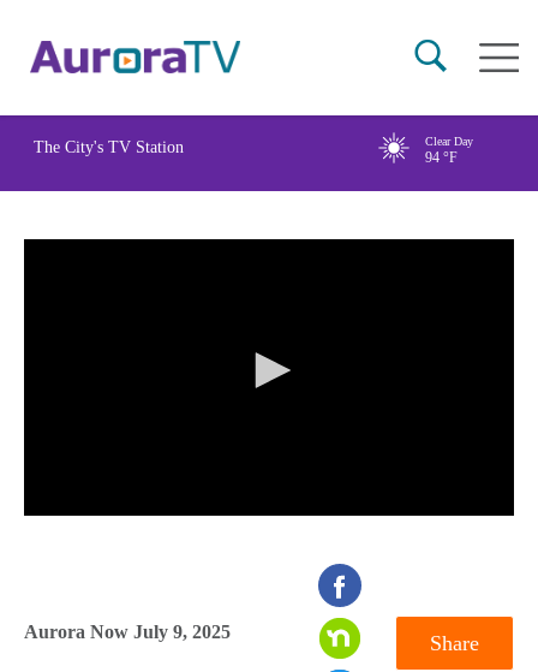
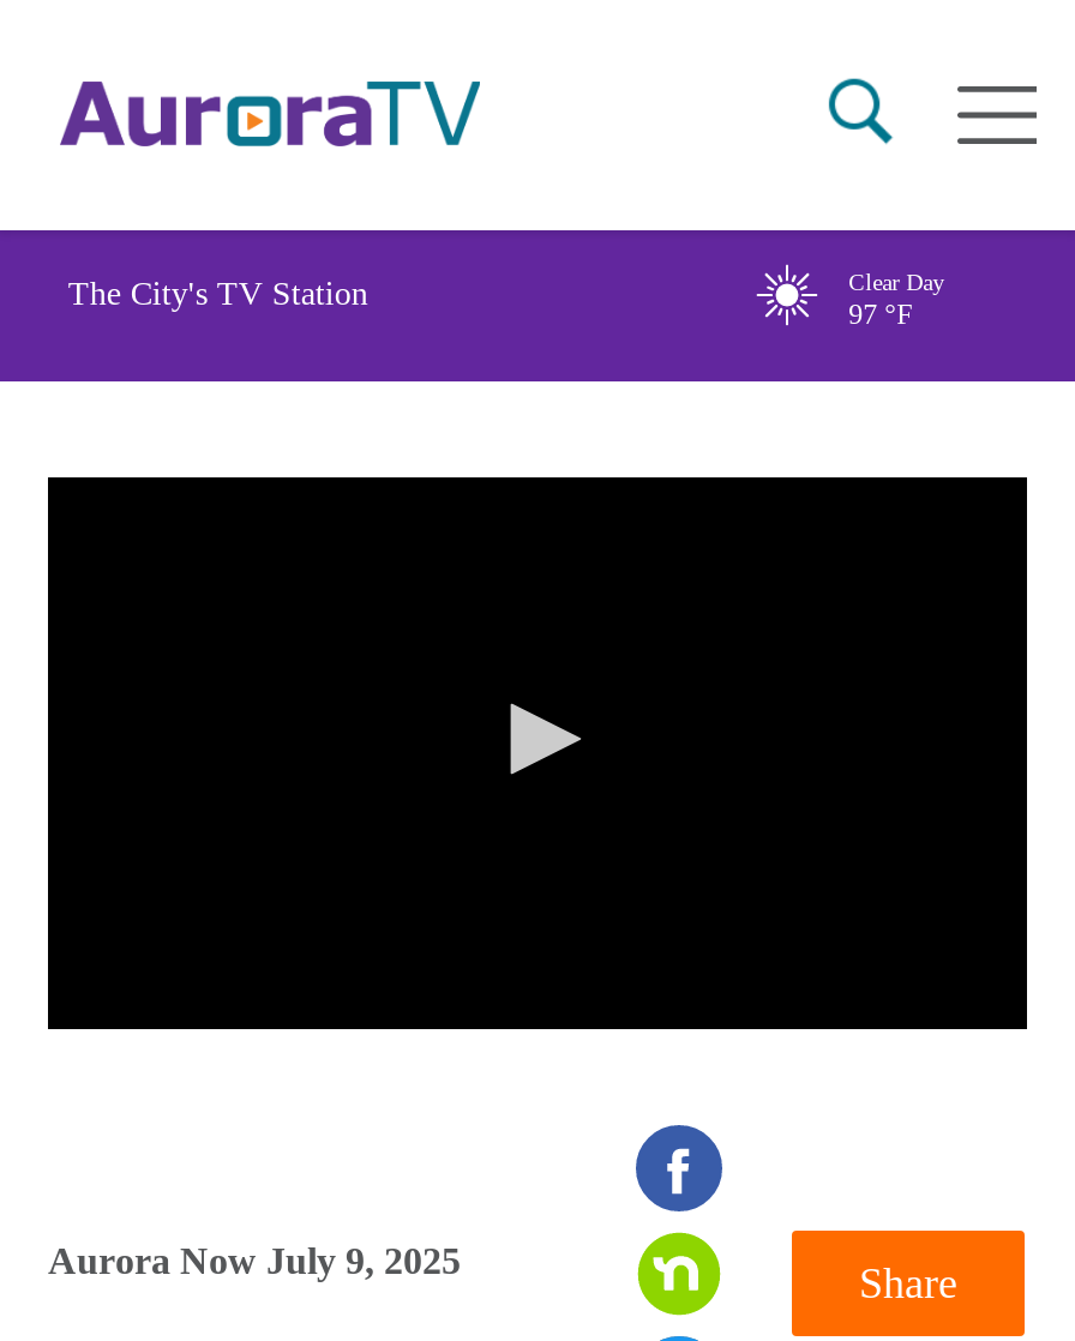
[425,148,457,165] 94 °F -> [848,296,913,330] 97 °F

